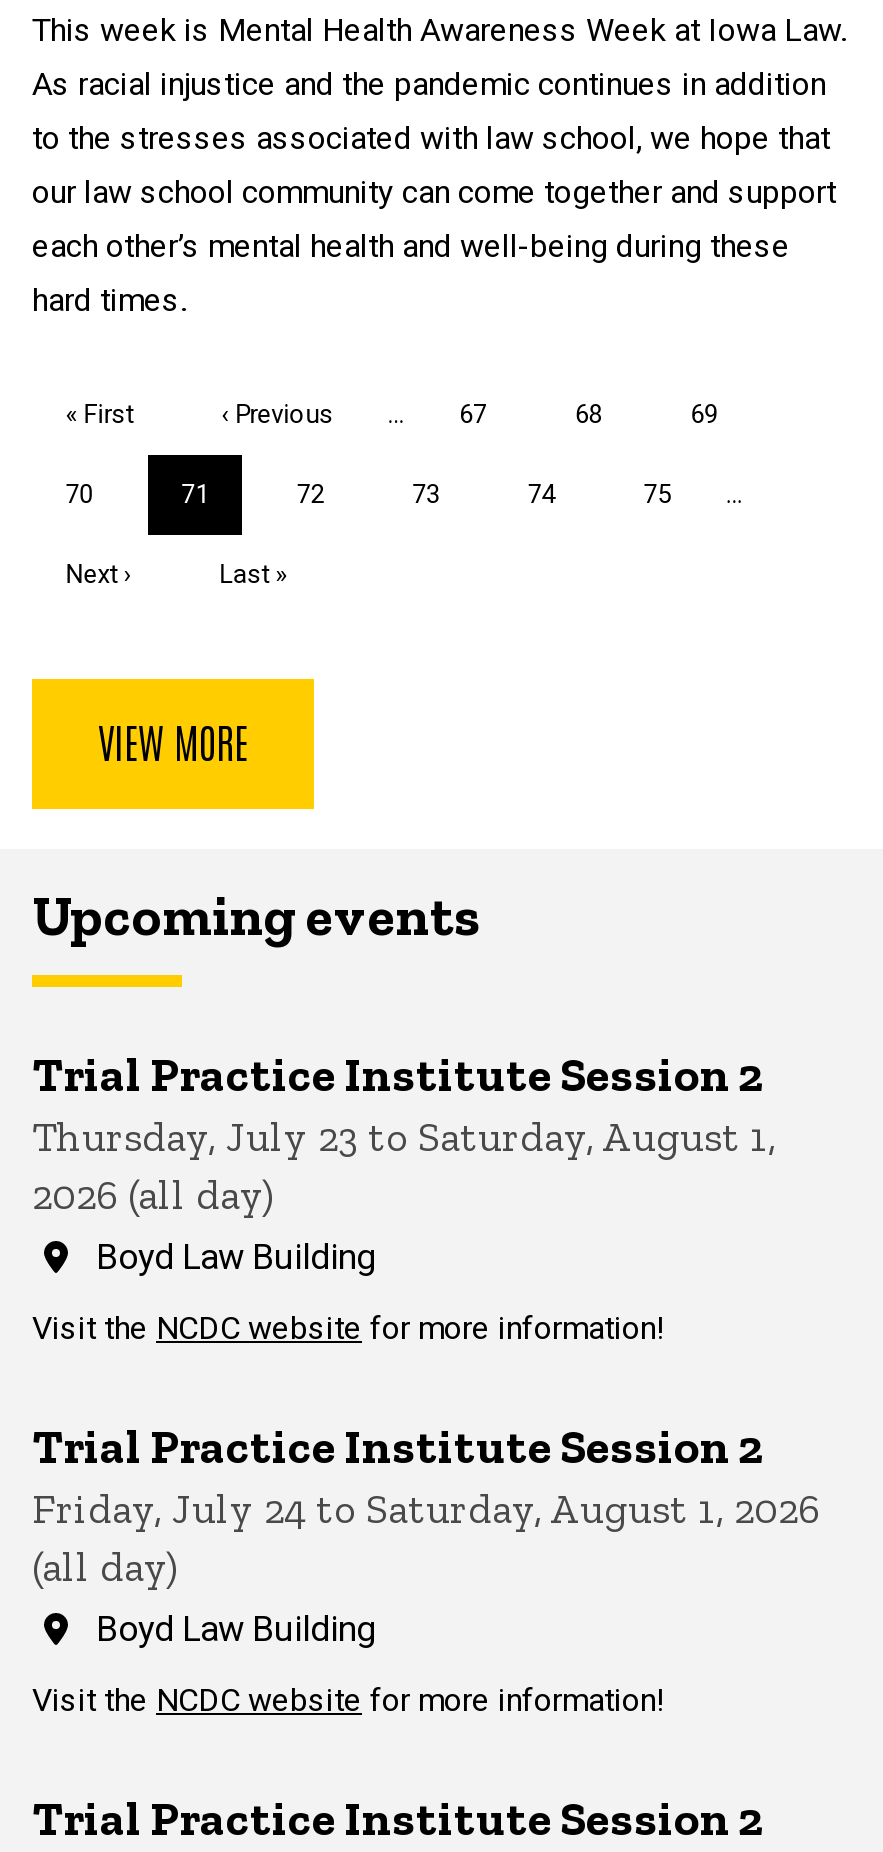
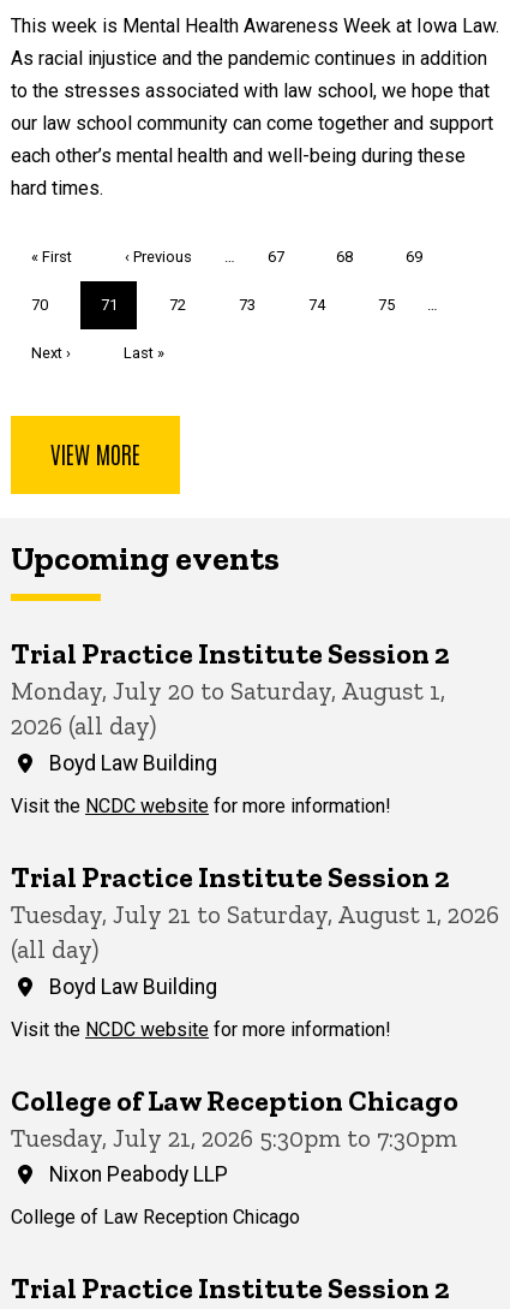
[32,1111,776,1161] Thursday, July 23 to Saturday, August 1, -> [11,676,445,706] Monday, July 20 to Saturday, August 1,
[32,1483,820,1533] Friday, July 24 to Saturday, August 1, 2026 -> [11,899,499,929] Tuesday, July 21 to Saturday, August 1, 2026
none -> [11,1083,458,1229] College of Law Reception Chicago | Tuesday, July 21, 2026 5:30pm to 7:30pm | Nixon Peabody LLP | College of Law Reception Chicago

